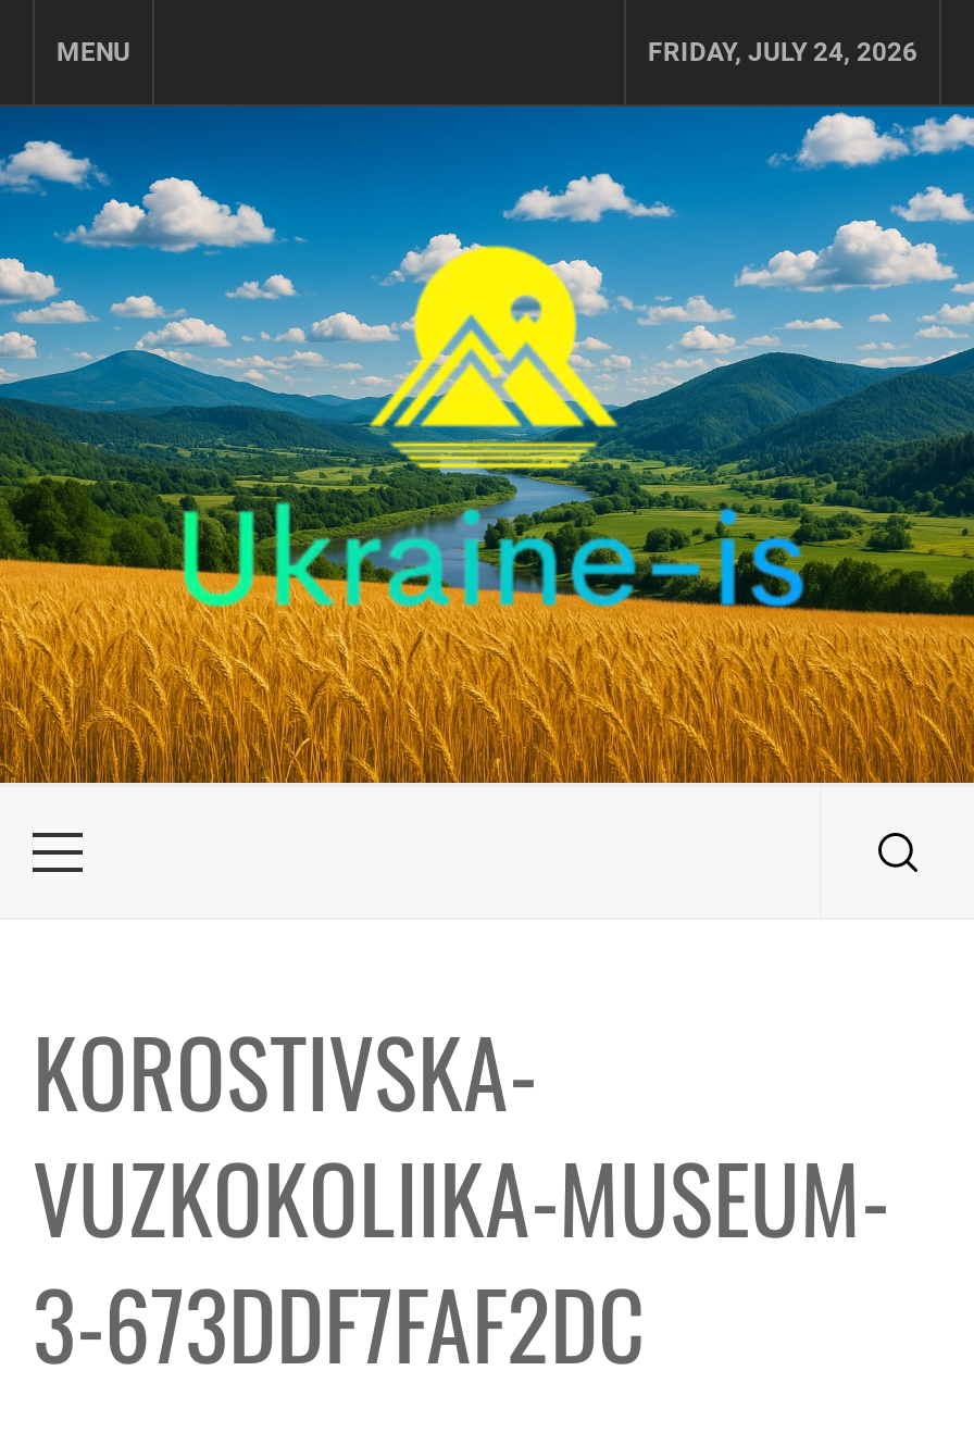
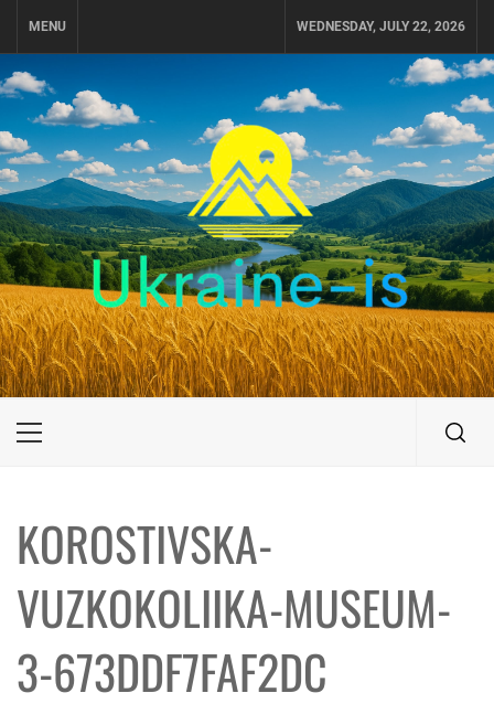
[648,37,917,67] FRIDAY, JULY 24, 2026 -> [297,19,465,34] WEDNESDAY, JULY 22, 2026

